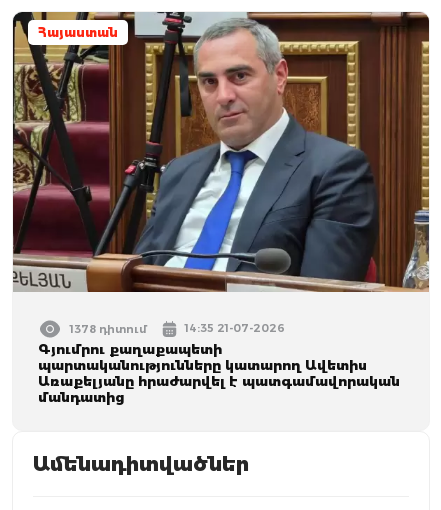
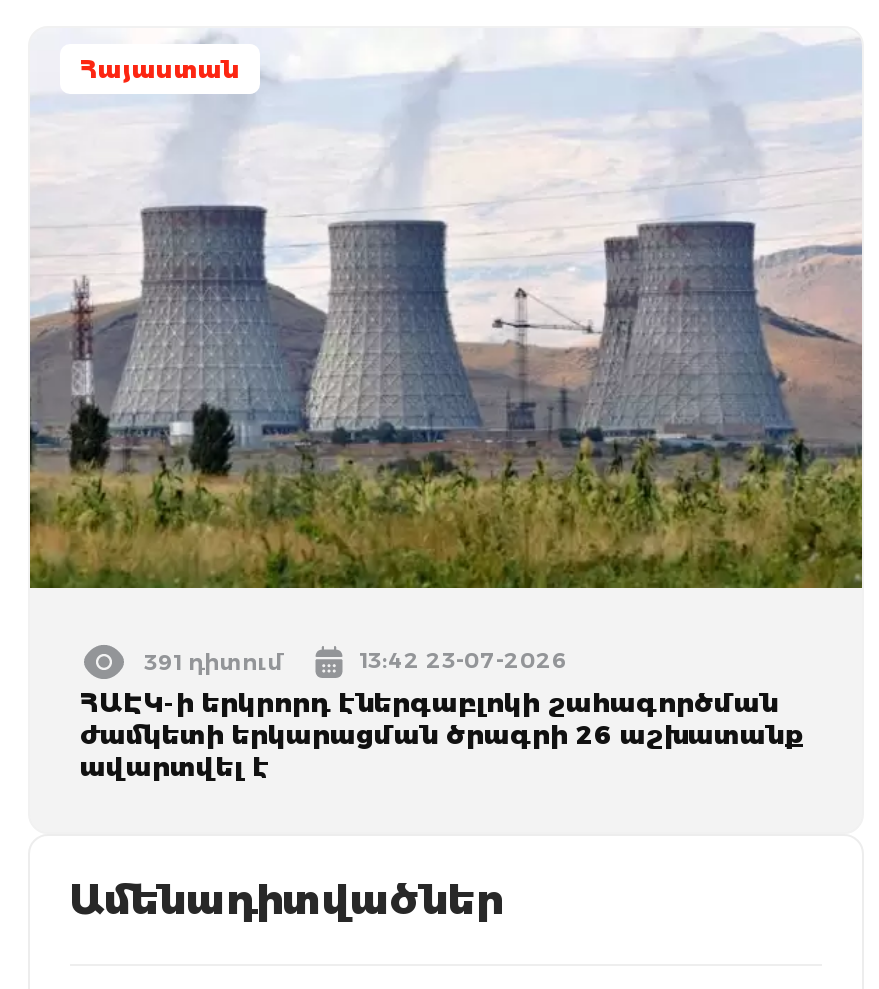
[12,11,430,405] [image] | 1378 դիտում | 14:35 21-07-2026 | Գյումրու քաղաքապետի | պարտականությունները կատարող Ավետիս | Առաքելյանը հրաժարվել է պատգամավորական | մանդատից -> [28,28,864,781] [image] | 391 դիտում | 13:42 23-07-2026 | ՀԱԷԿ-ի երկրորդ էներգաբլոկի շահագործման | ժամկետի երկարացման ծրագրի 26 աշխատանք | ավարտվել է

